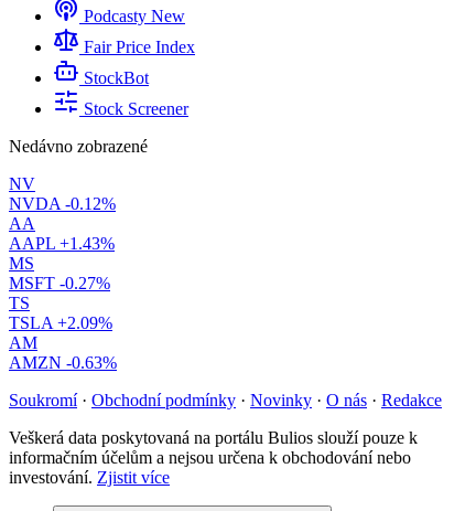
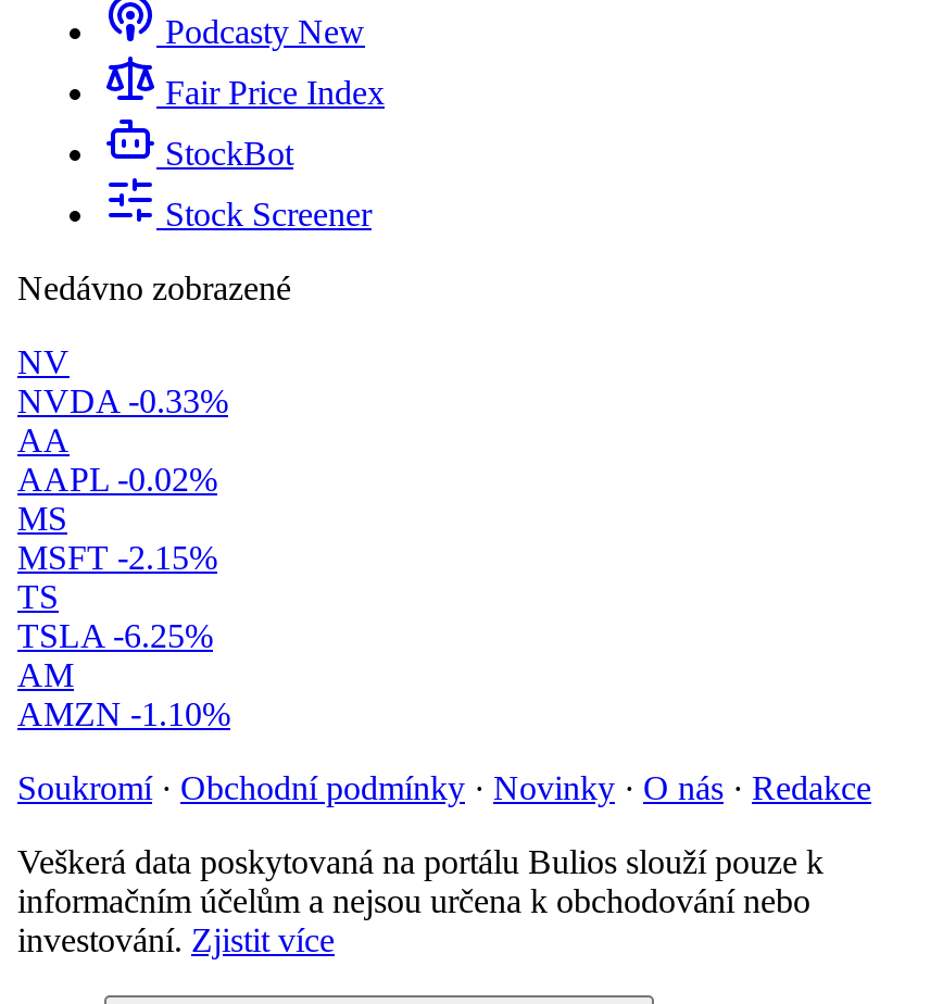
[9,194,116,213] NVDA -0.12% -> [17,383,228,420] NVDA -0.33%
[9,234,115,253] AAPL +1.43% -> [17,461,217,498] AAPL -0.02%
[9,274,110,293] MSFT -0.27% -> [17,539,217,576] MSFT -2.15%
[9,314,112,332] TSLA +2.09% -> [17,617,213,654] TSLA -6.25%
[9,353,117,372] AMZN -0.63% -> [17,696,230,733] AMZN -1.10%

